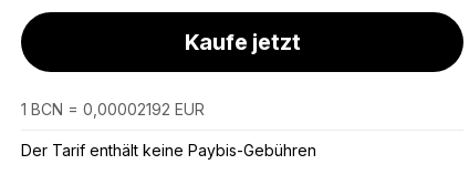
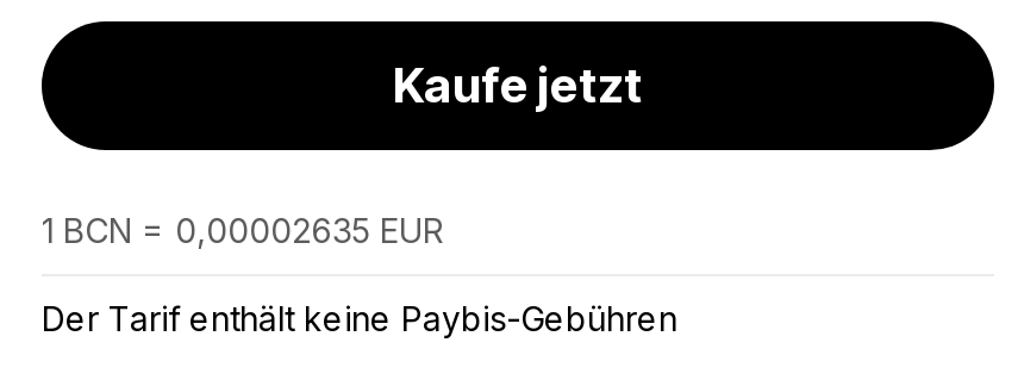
[21,100,205,119] 1 BCN = 0,00002192 EUR -> [42,210,444,250] 1 BCN = 0,00002635 EUR

